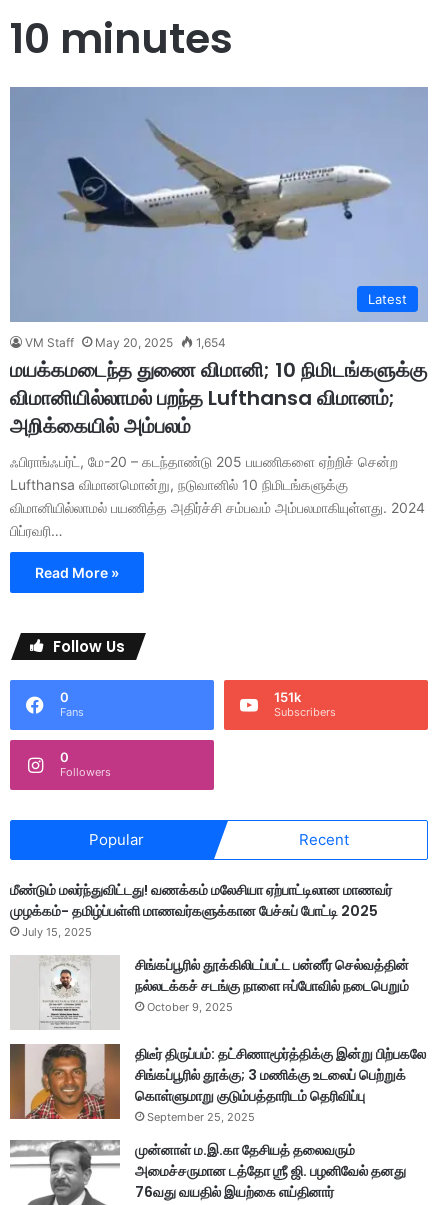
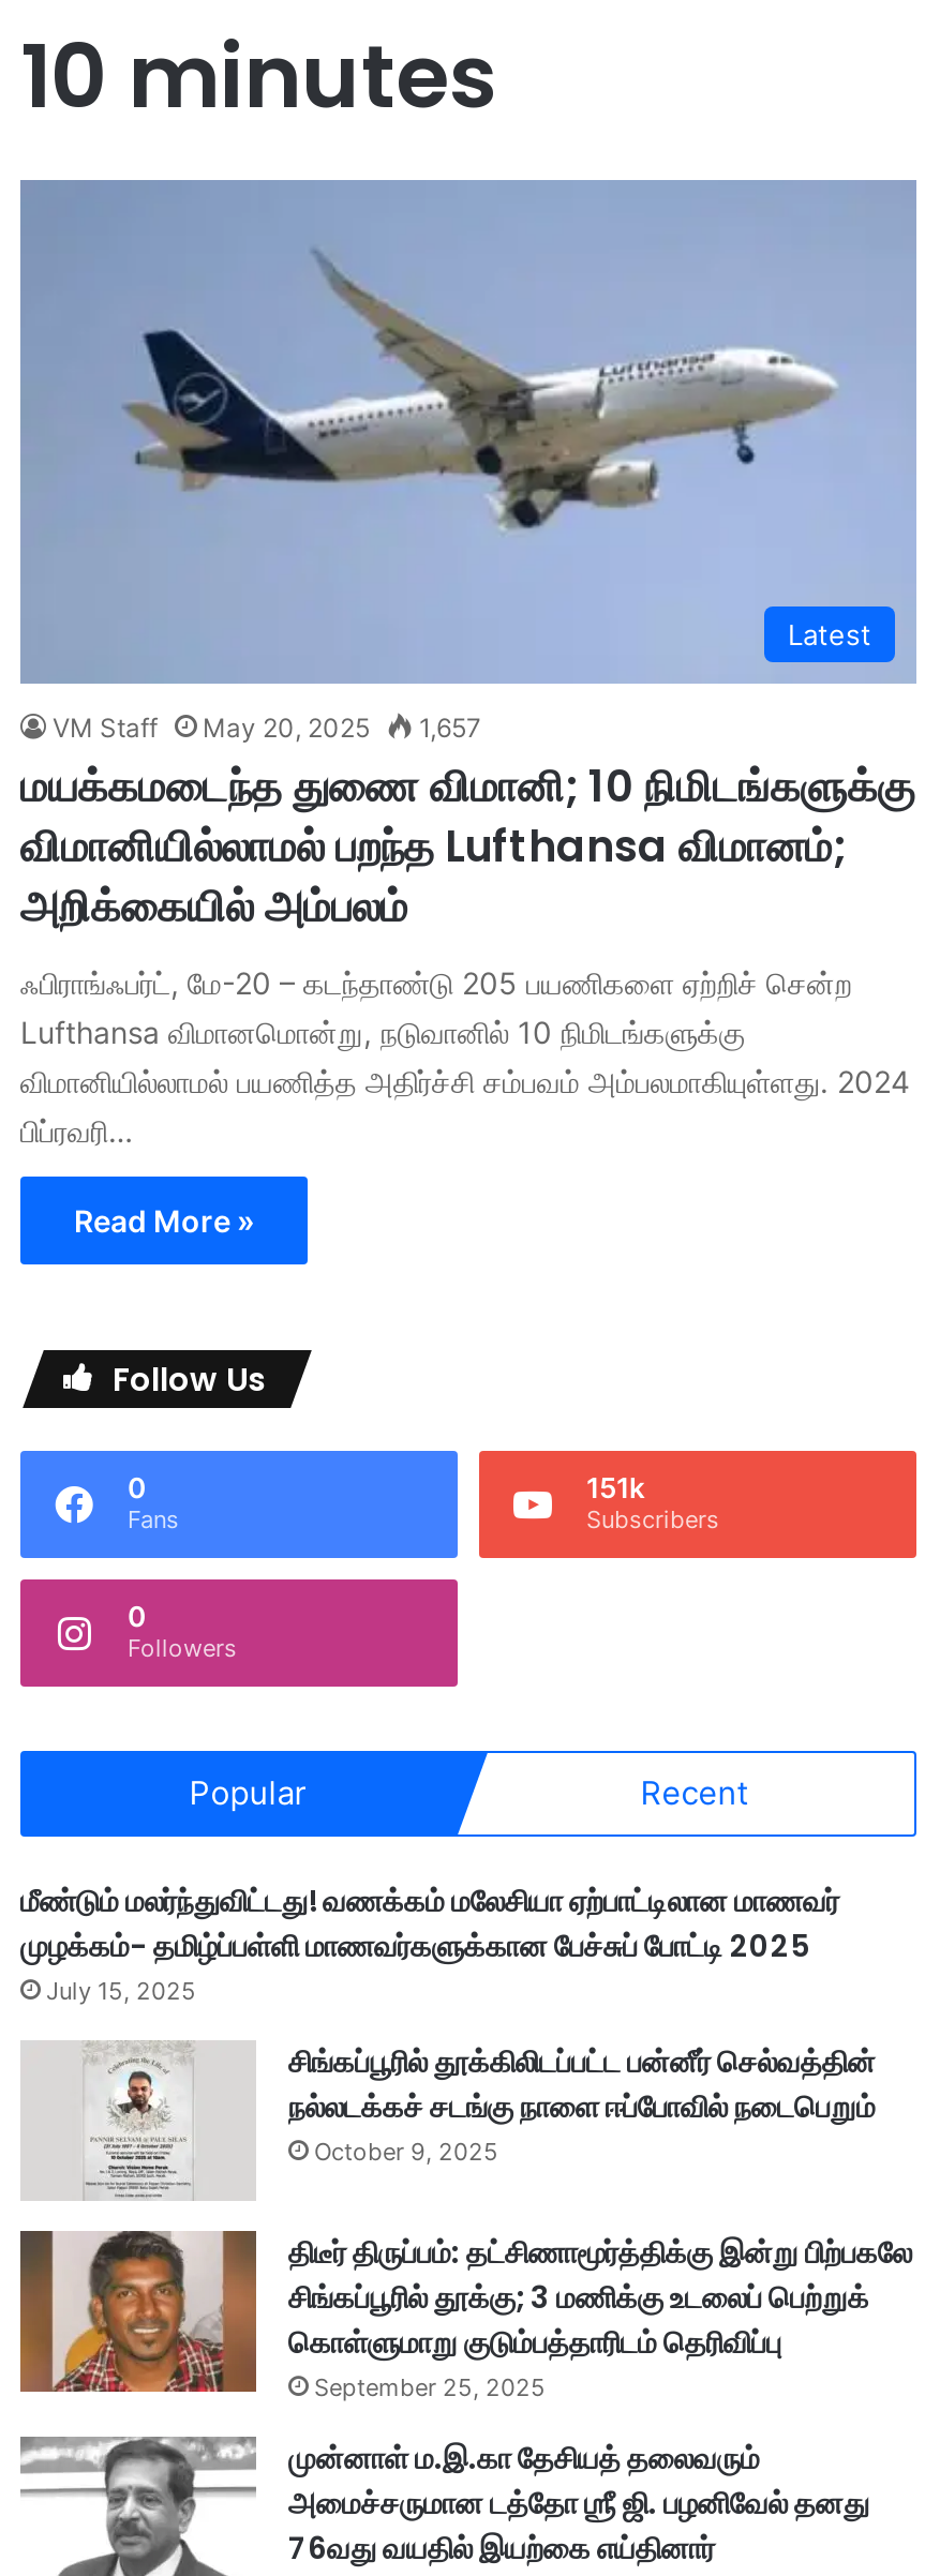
[25,335,226,350] VM Staff May 20, 2025 1,654 -> [53,712,481,745] VM Staff May 20, 2025 1,657

